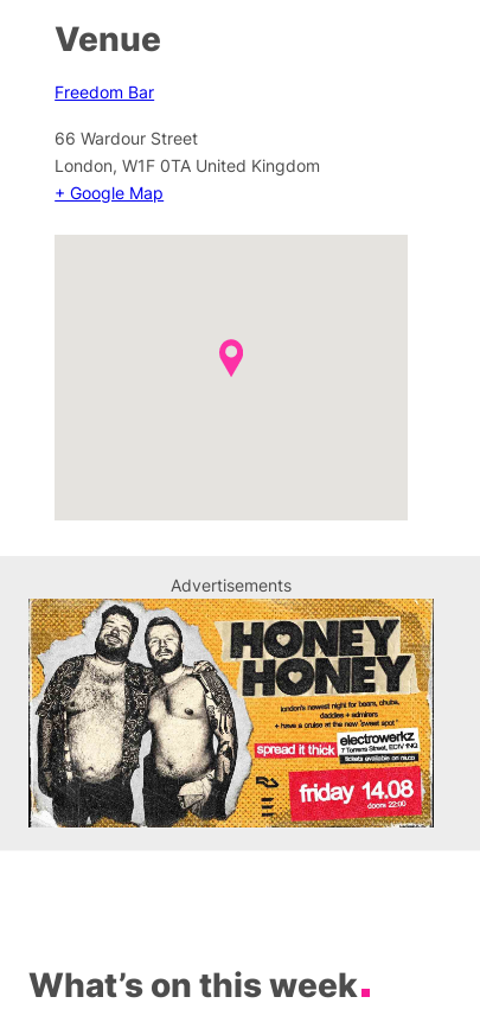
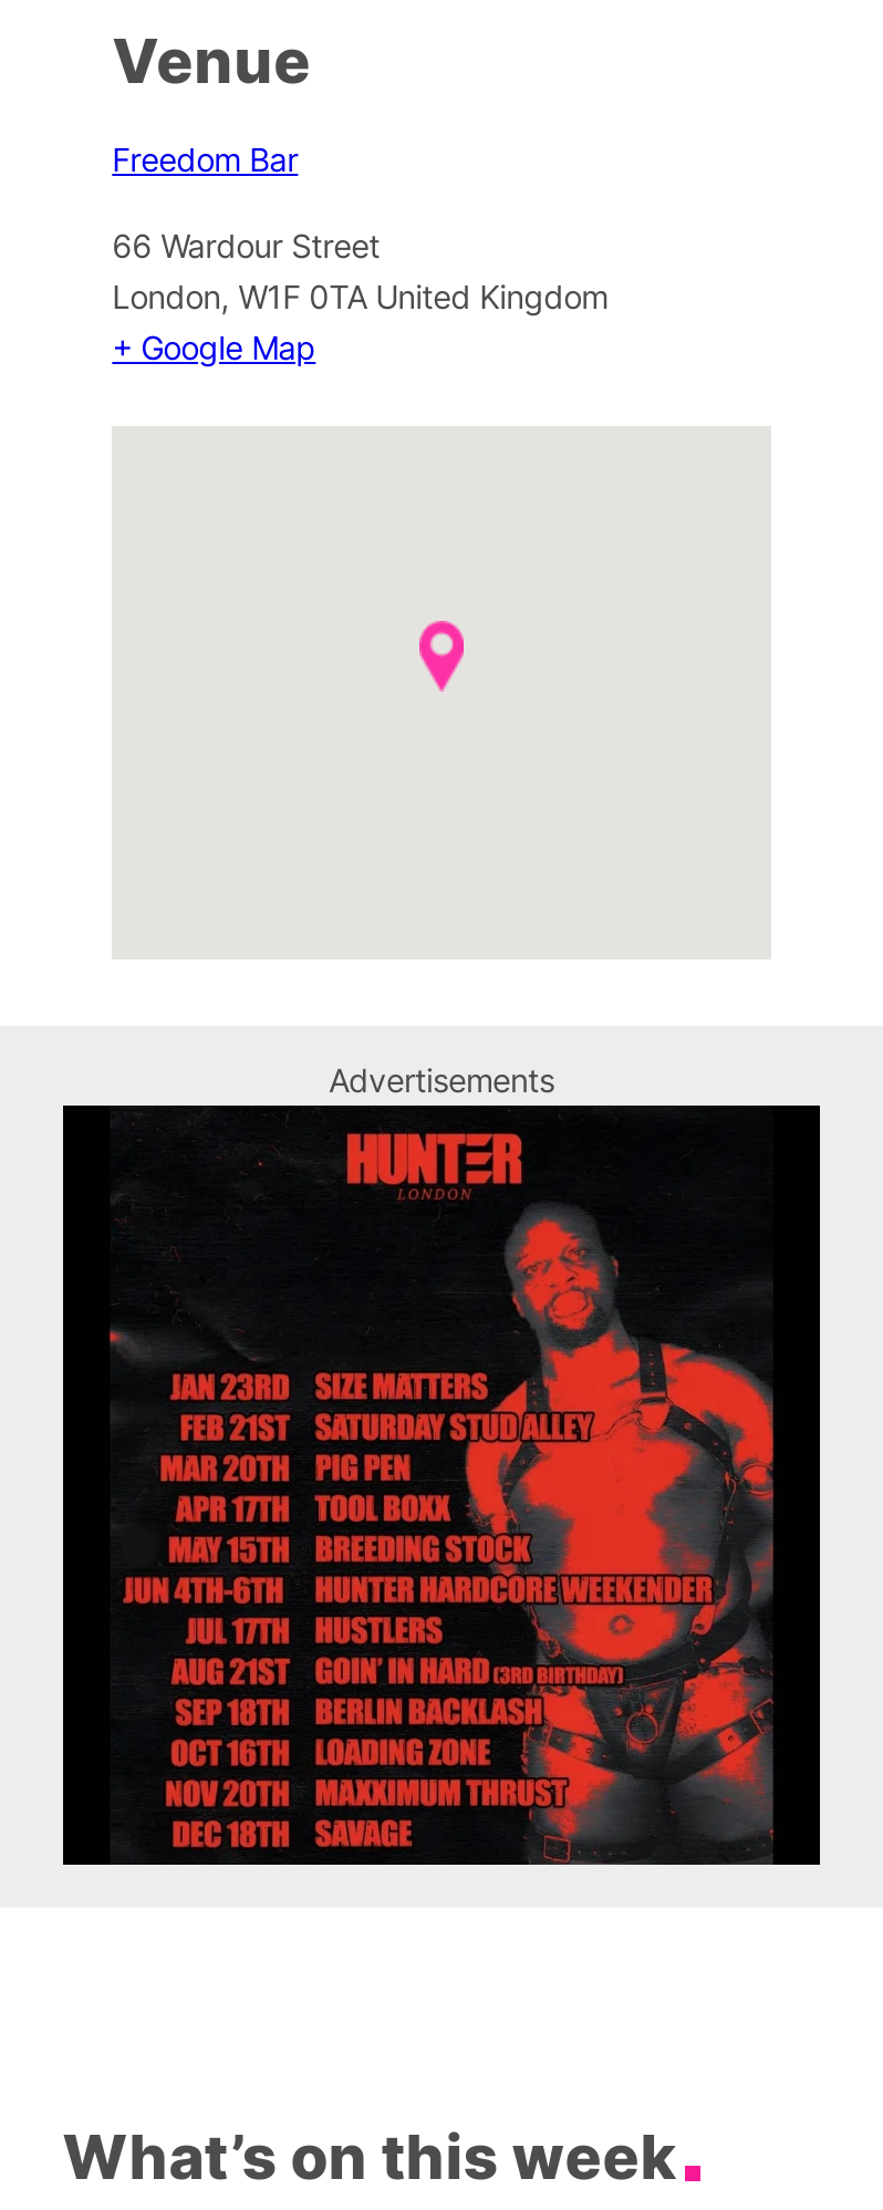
[27,598,435,829] [image] -> [61,1103,822,1867] [image]

